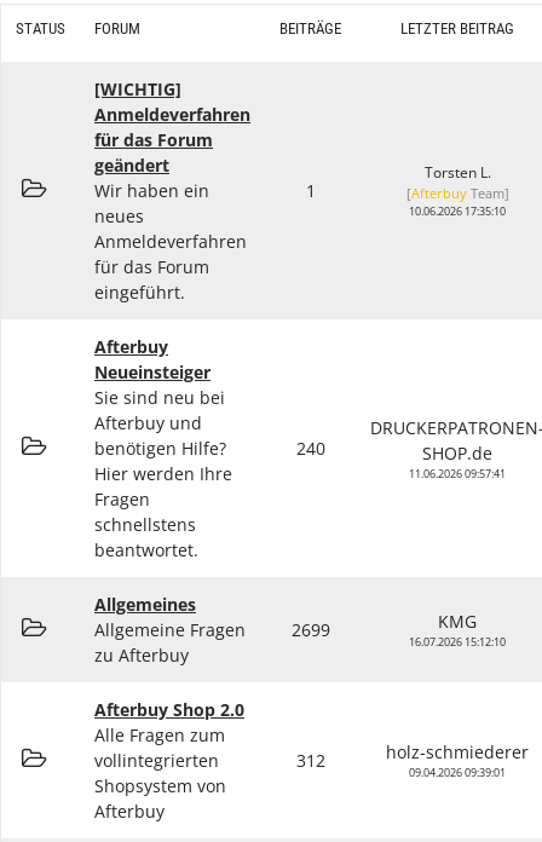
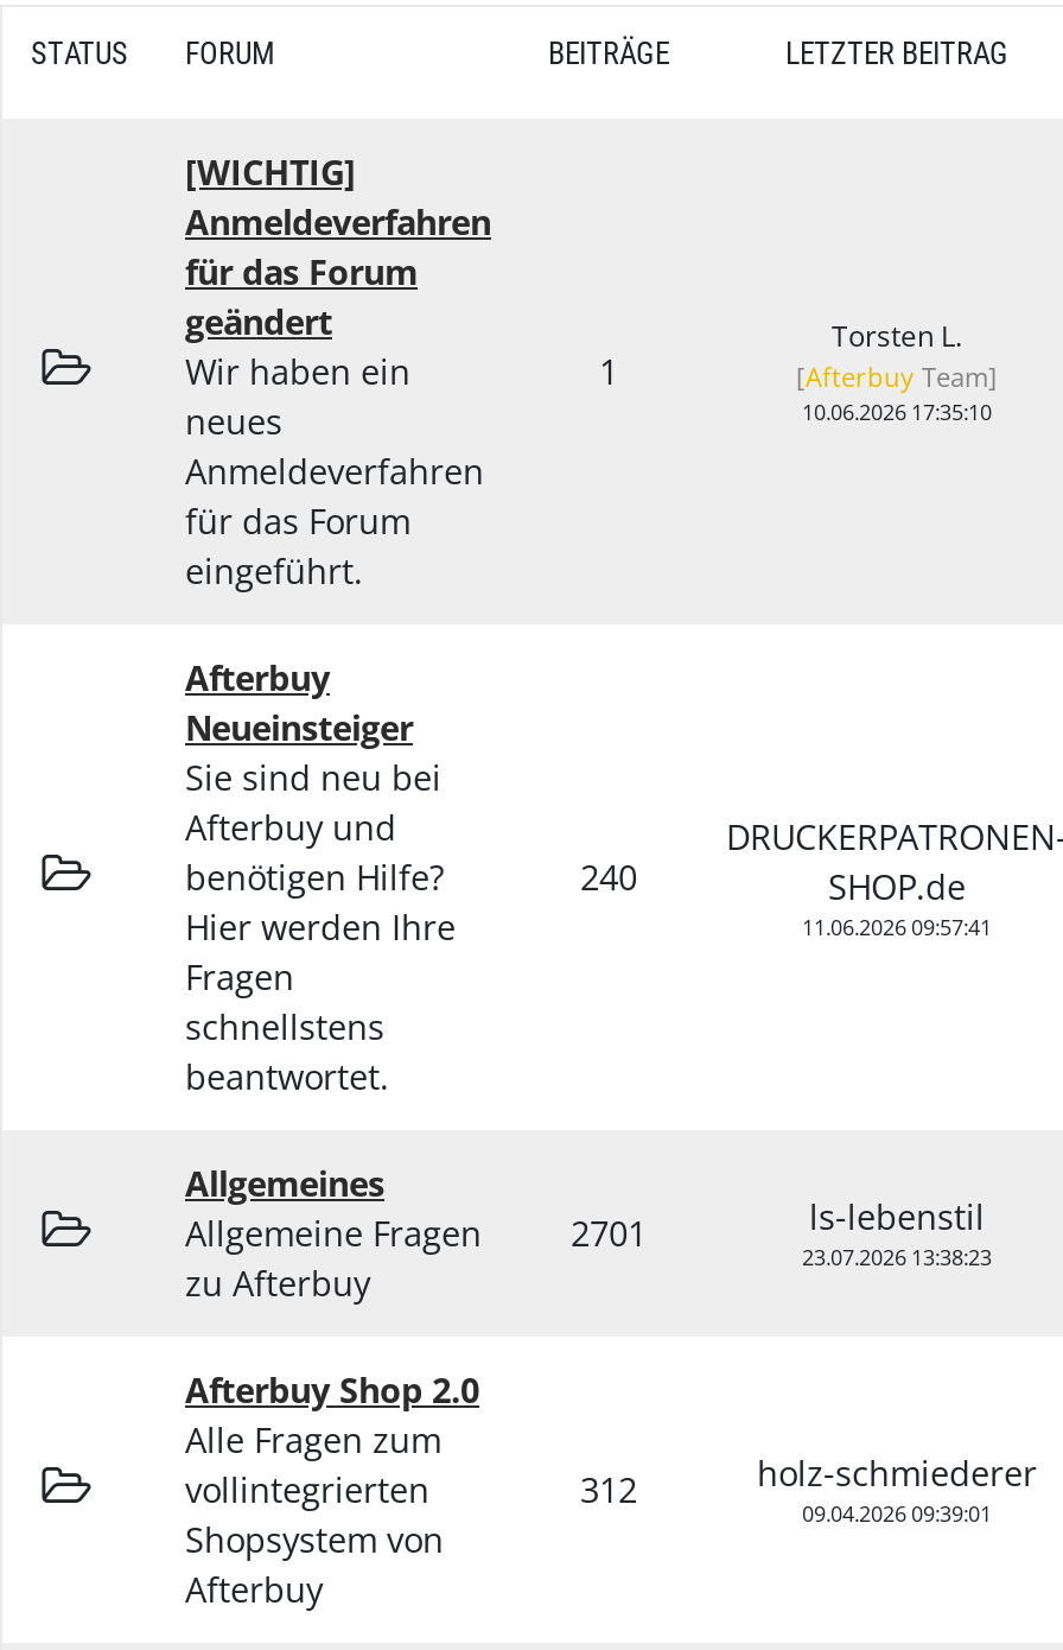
[291,610,506,650] 2699 | KMG | 16.07.2026 15:12:10 -> [571,1194,992,1273] 2701 | ls-lebenstil | 23.07.2026 13:38:23

